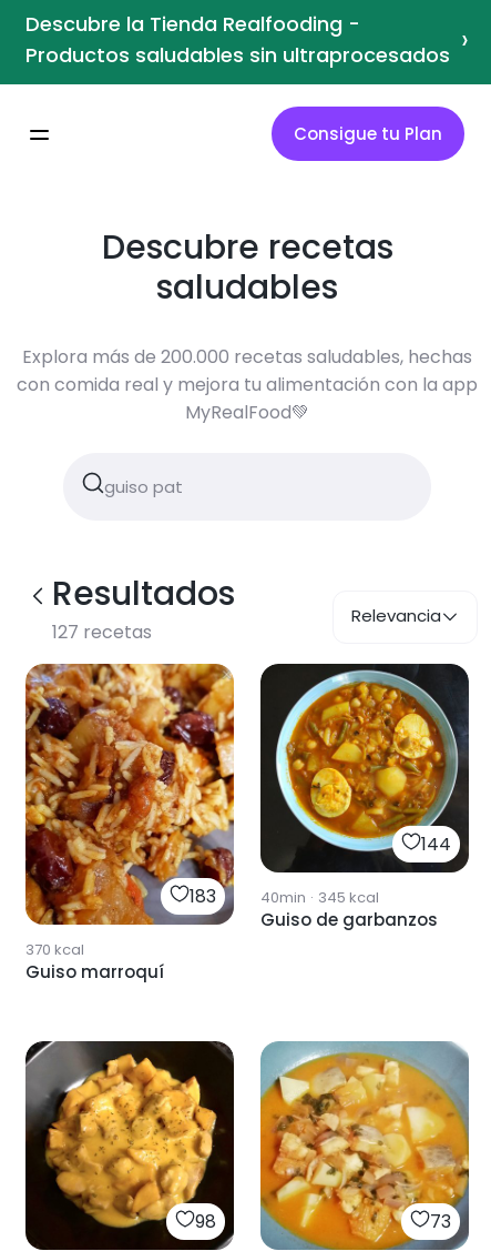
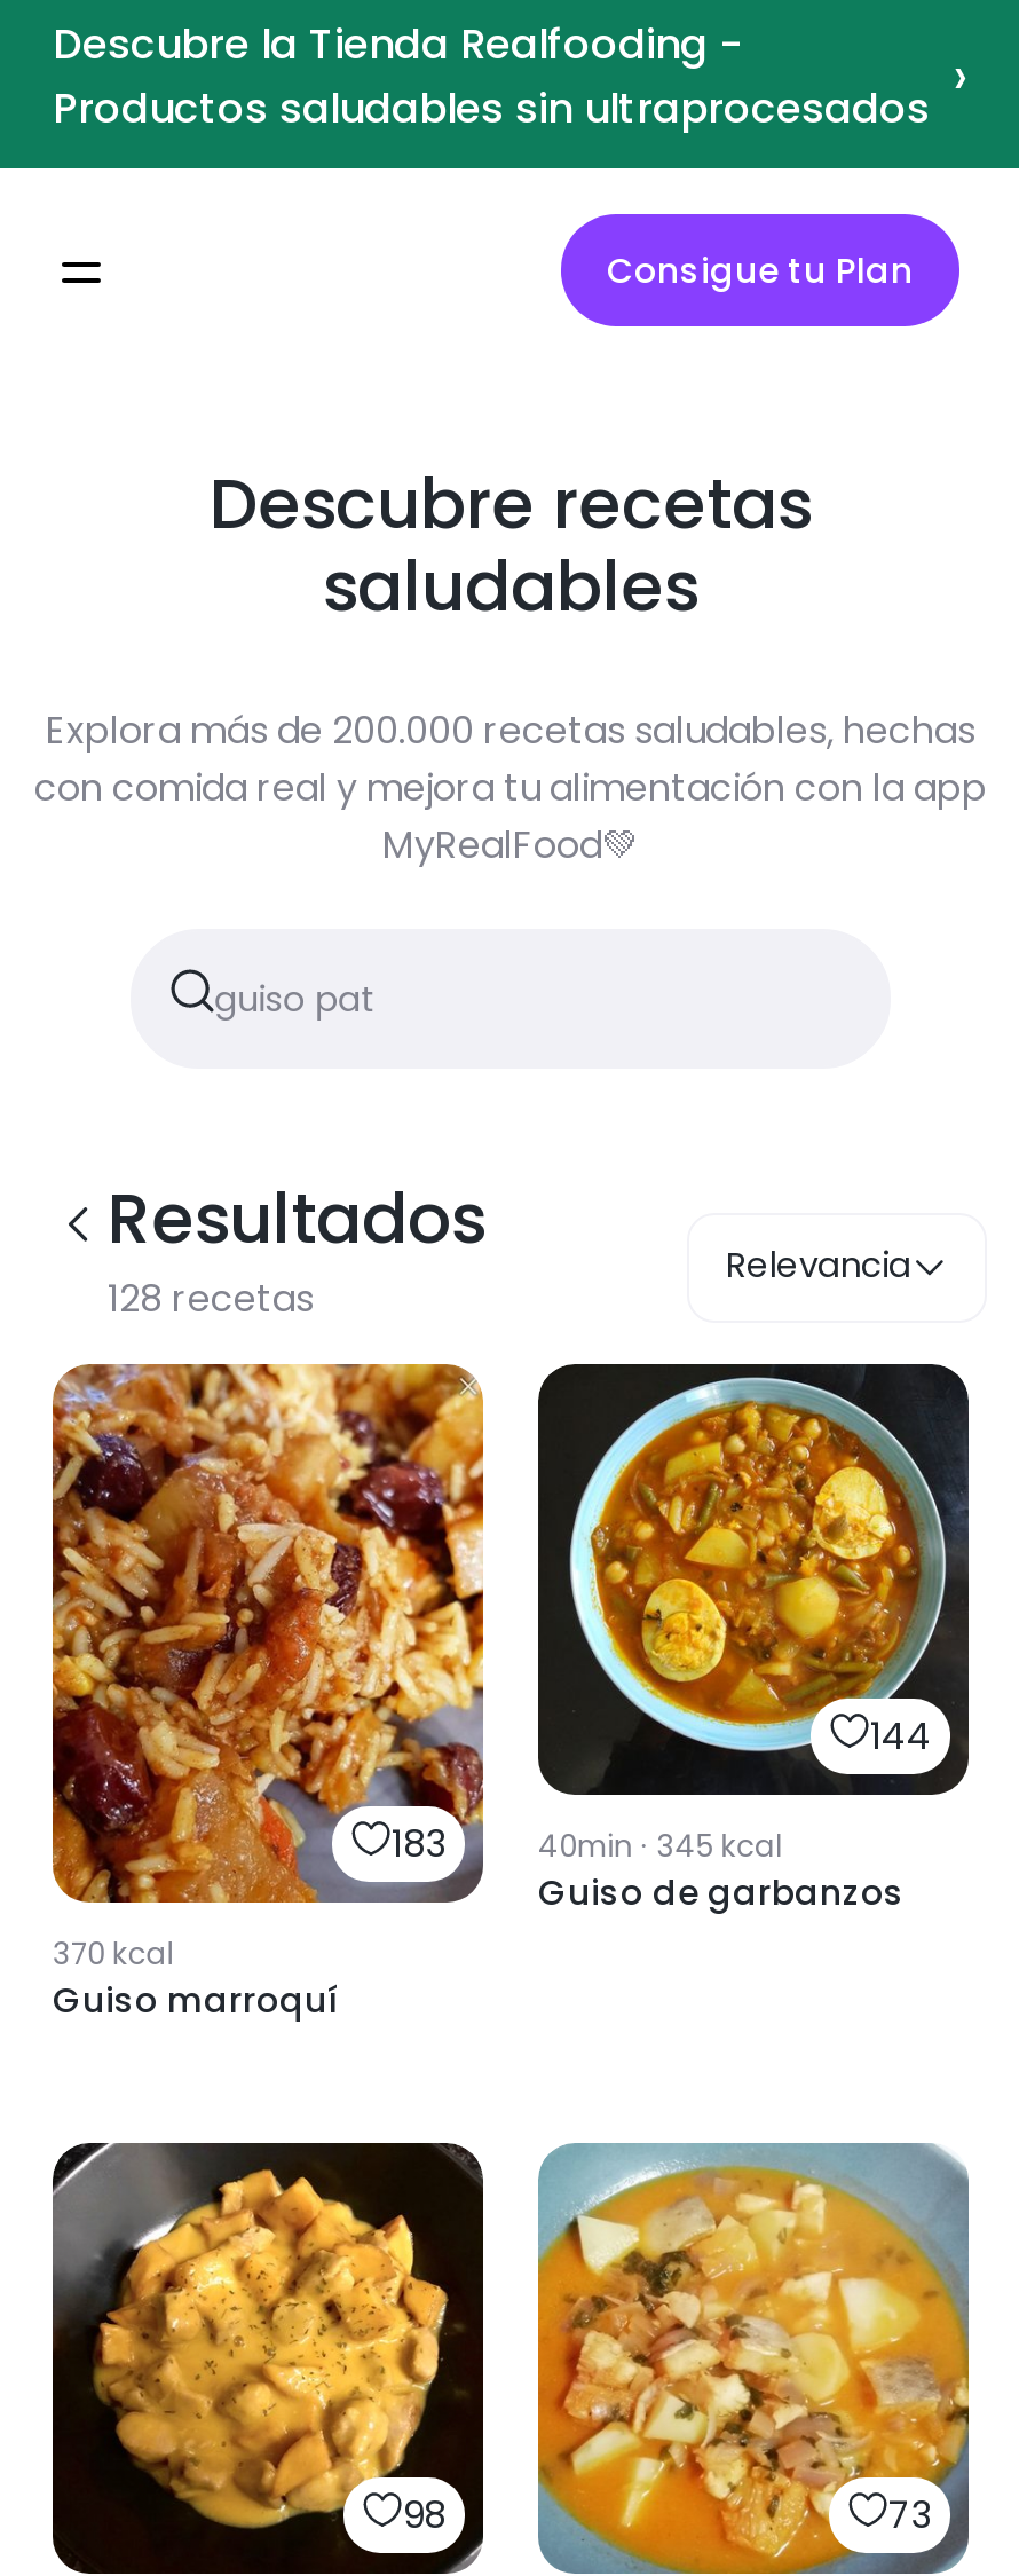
[52,619,152,645] 127 recetas -> [108,1273,314,1325] 128 recetas

